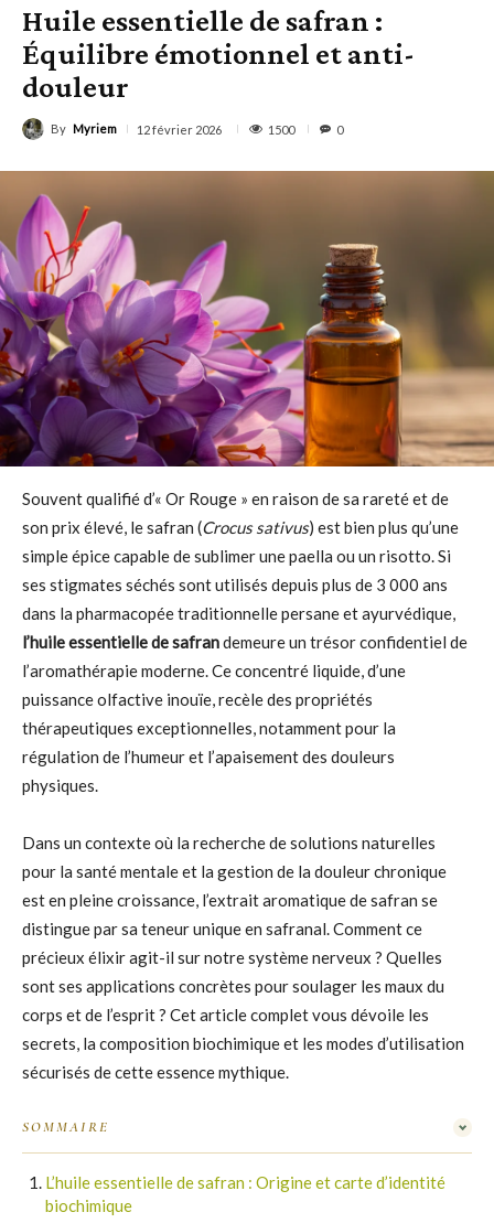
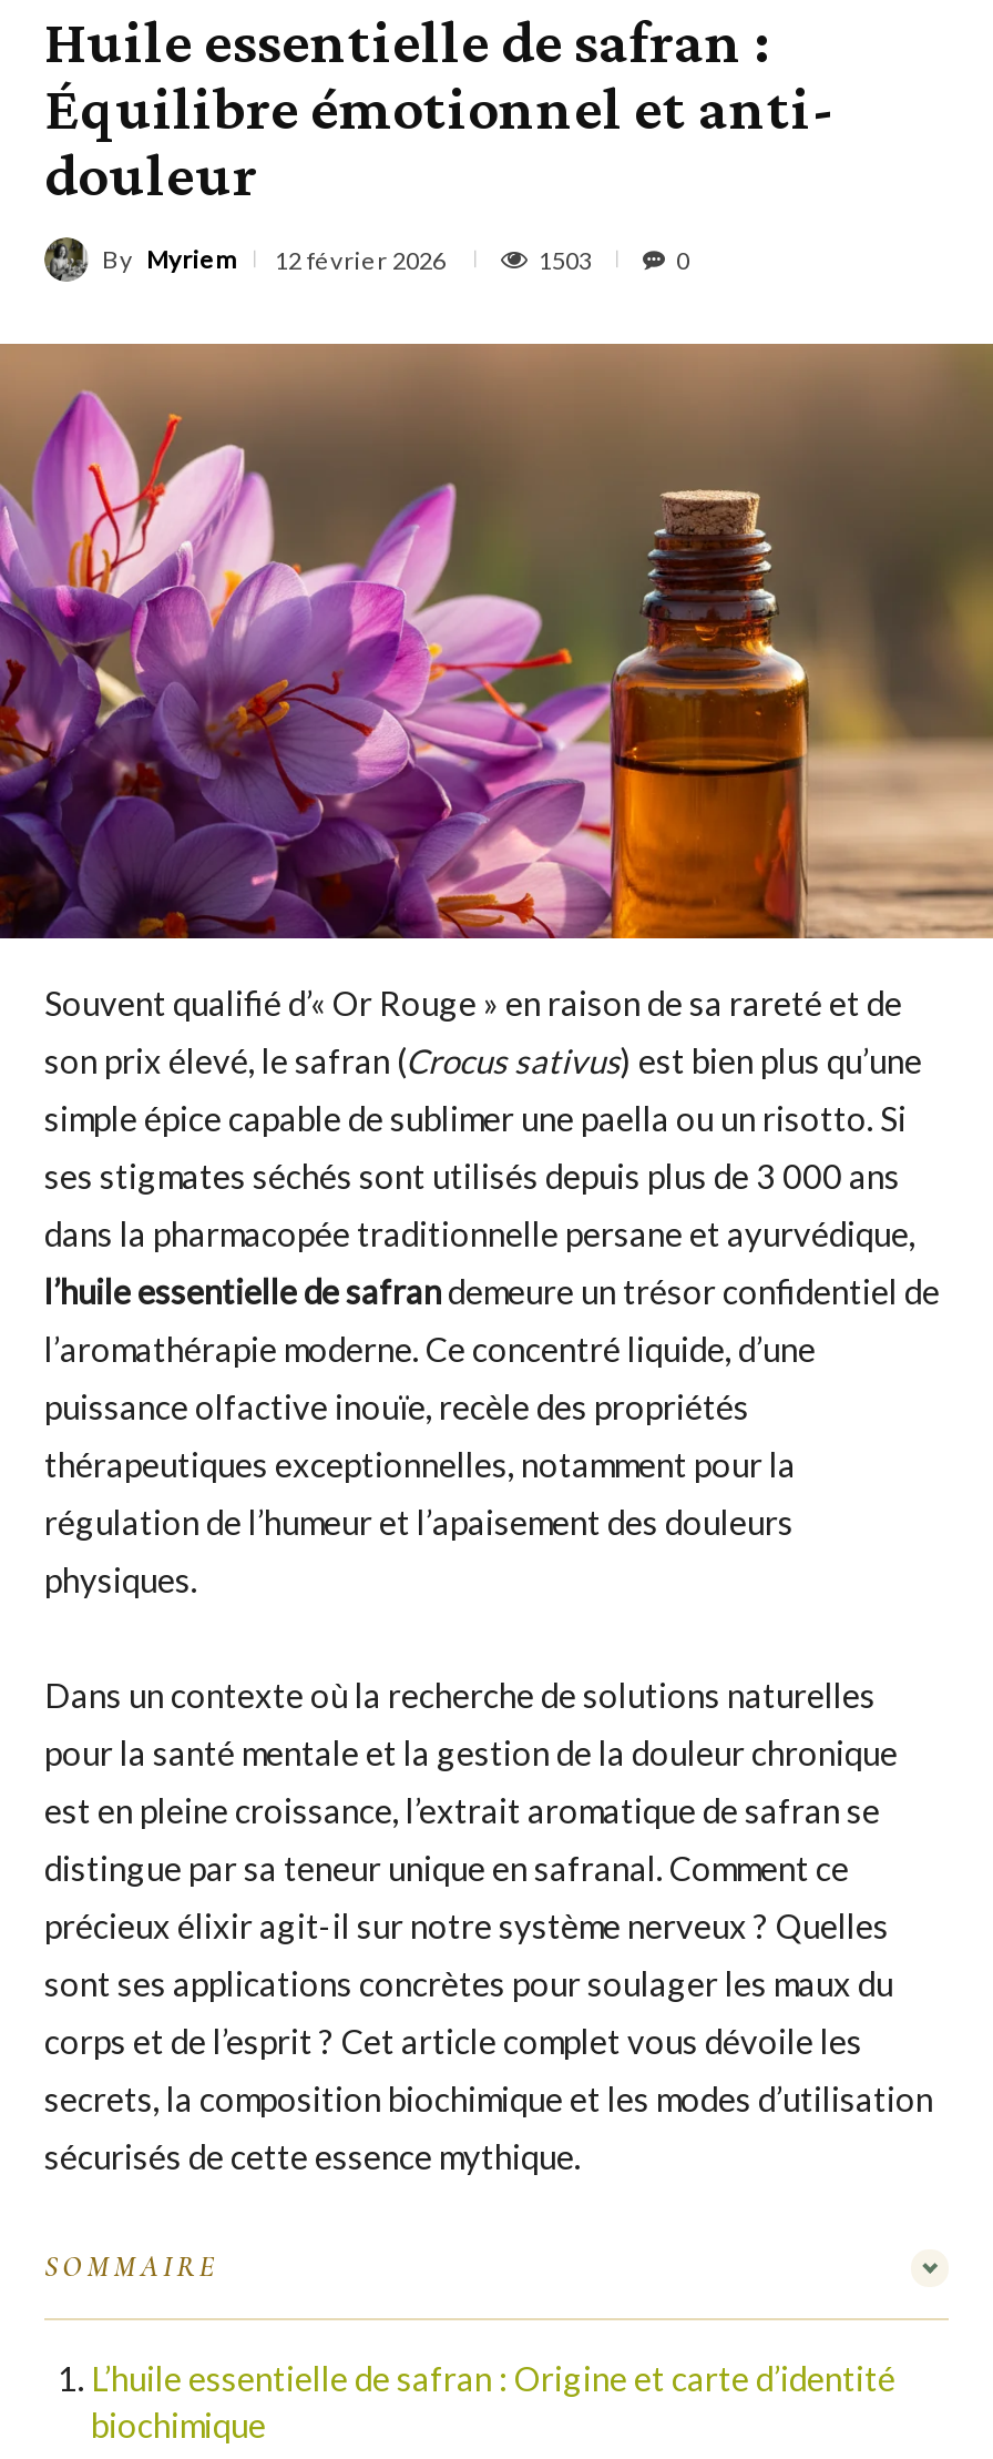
[268,122,294,136] 1500 -> [539,246,592,274] 1503

